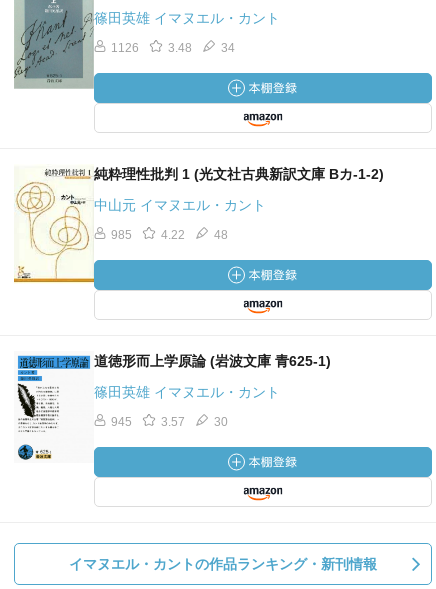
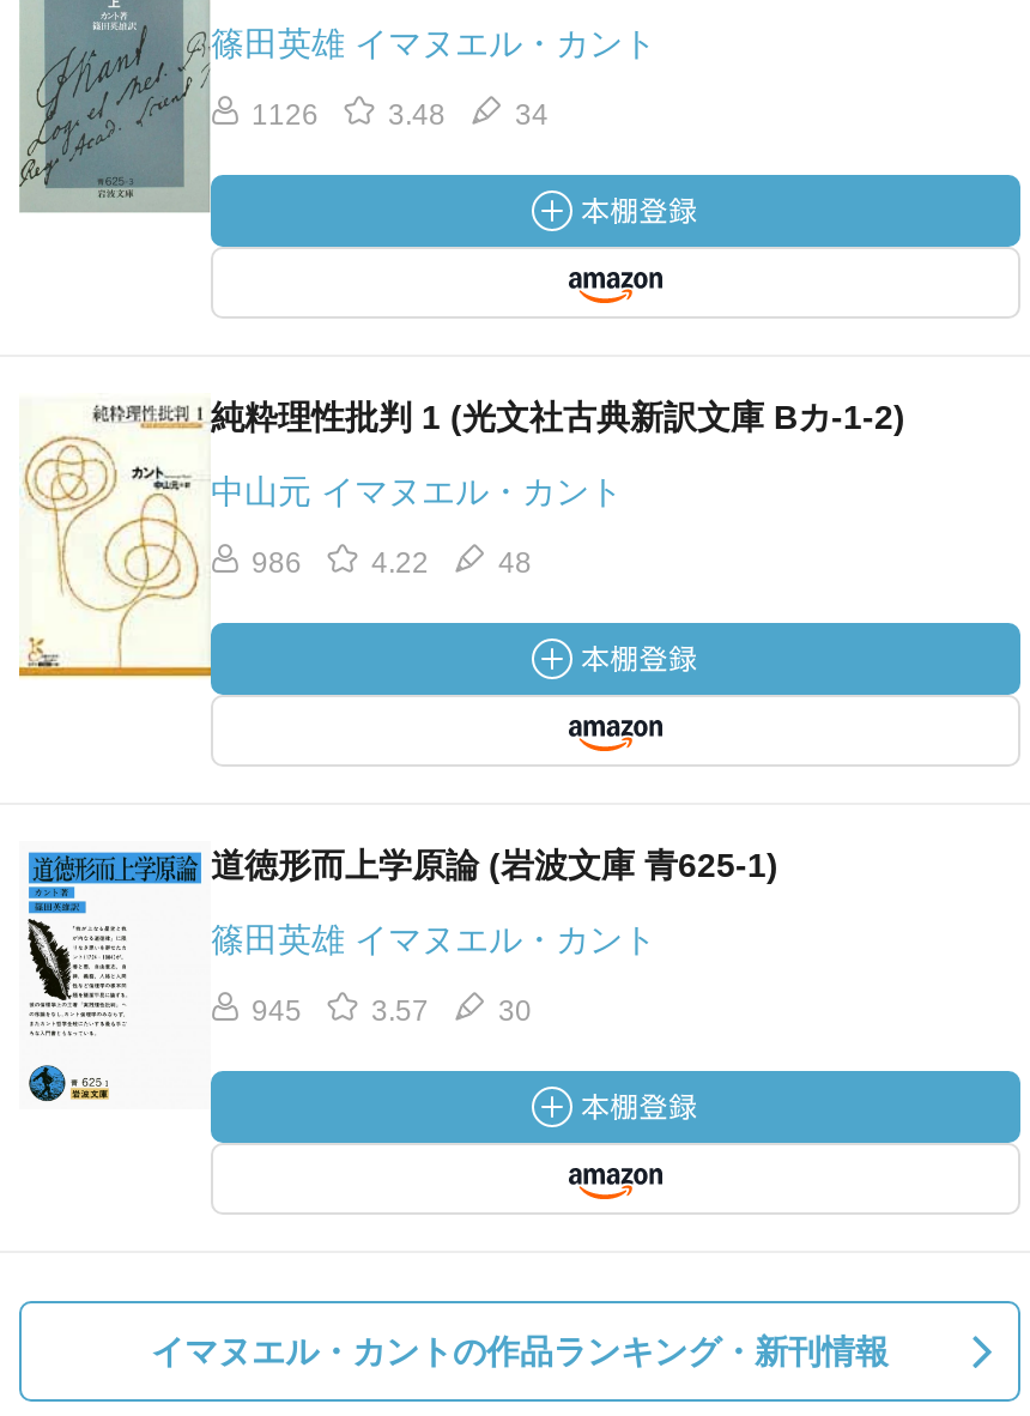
[111,228,132,242] 985 -> [252,546,302,580] 986

